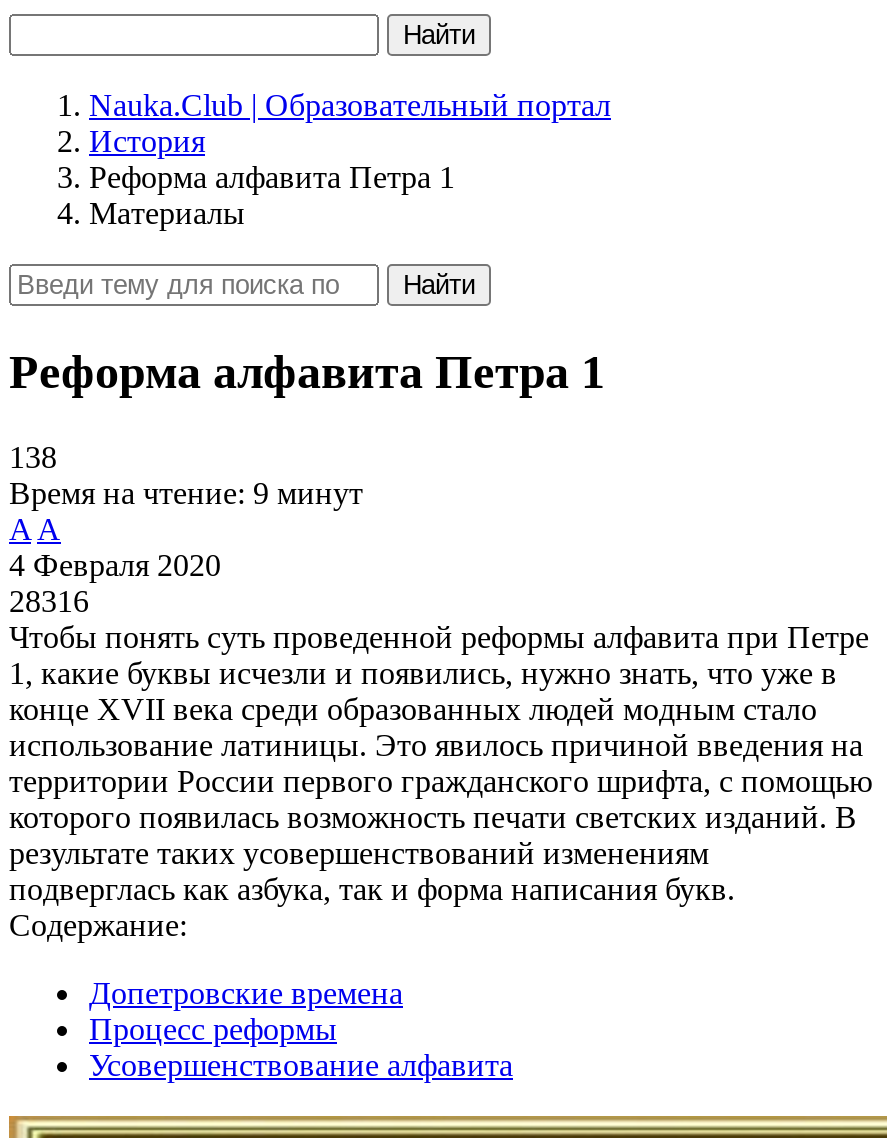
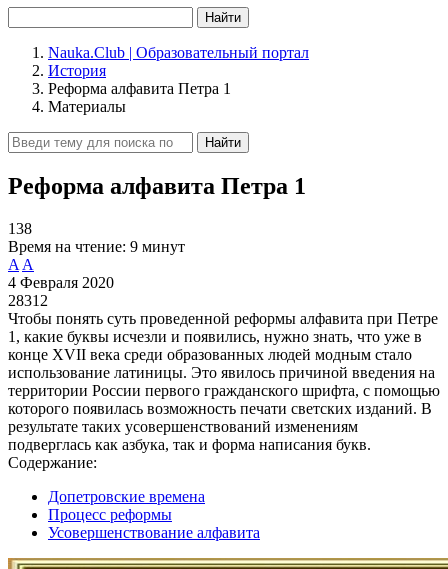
[9,584,89,618] 28316 -> [8,292,48,309] 28312

